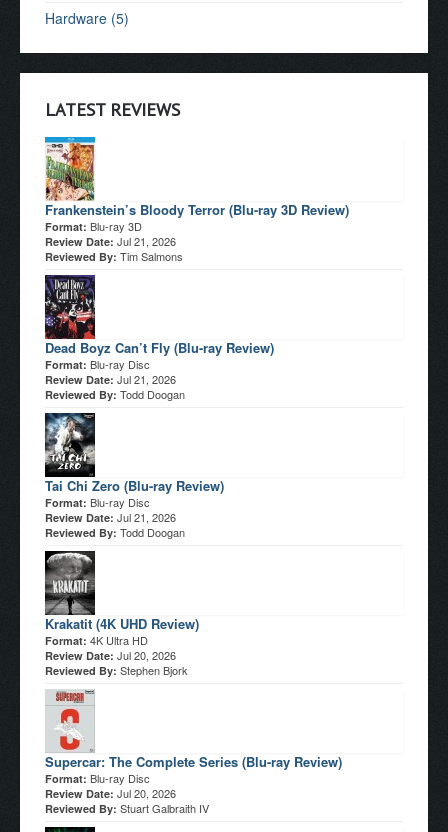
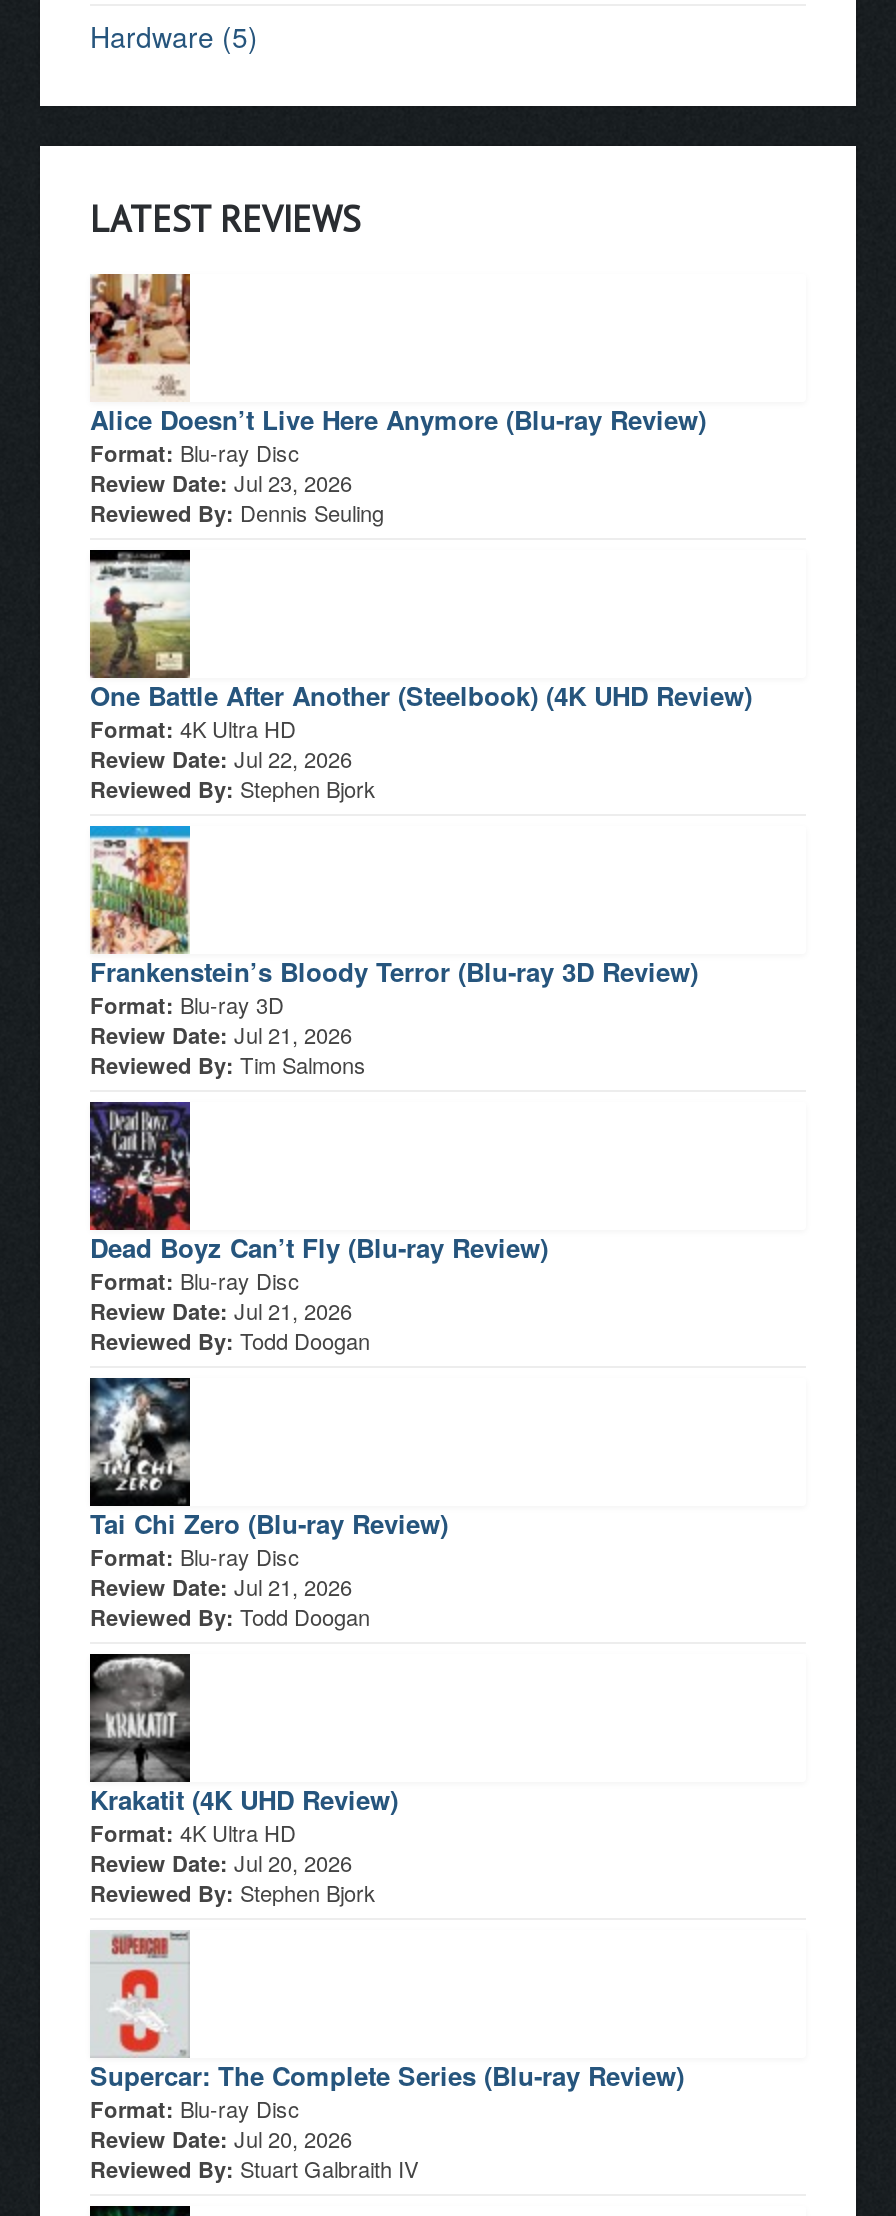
none -> [88,272,706,528] [image] | Alice Doesn’t Live Here Anymore (Blu-ray Review) | Format: Blu-ray Disc | Review Date: Jul 23, 2026 | Reviewed By: Dennis Seuling
none -> [88,548,752,804] [image] | One Battle After Another (Steelbook) (4K UHD Review) | Format: 4K Ultra HD | Review Date: Jul 22, 2026 | Reviewed By: Stephen Bjork

